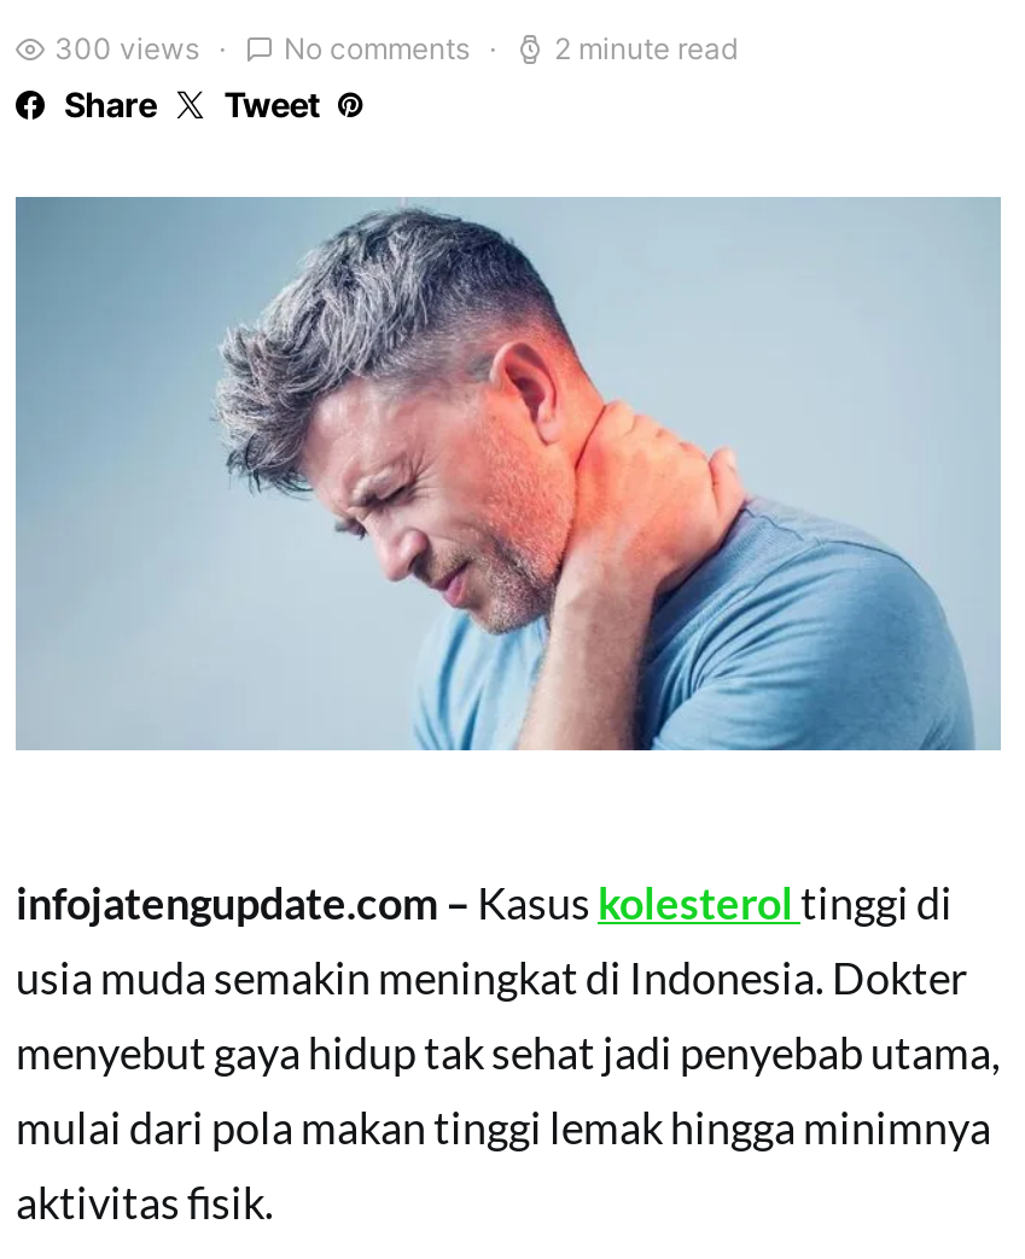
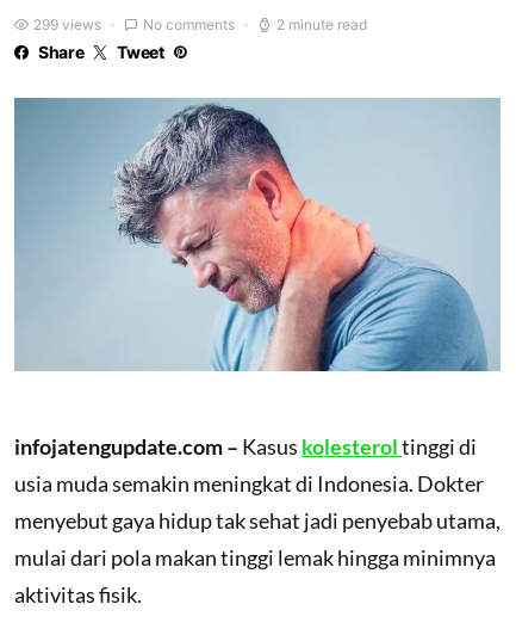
[54,30,199,66] 300 views -> [33,16,101,33] 299 views

